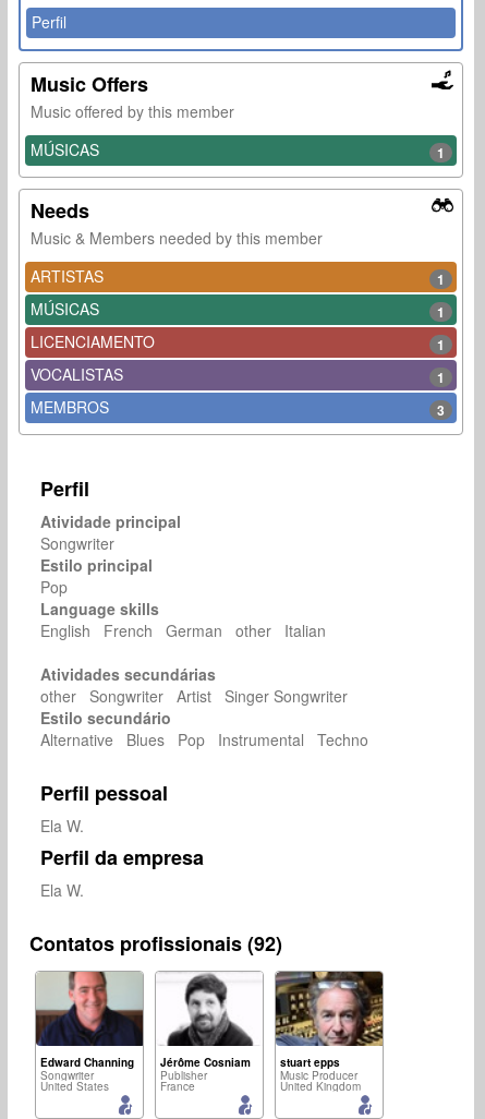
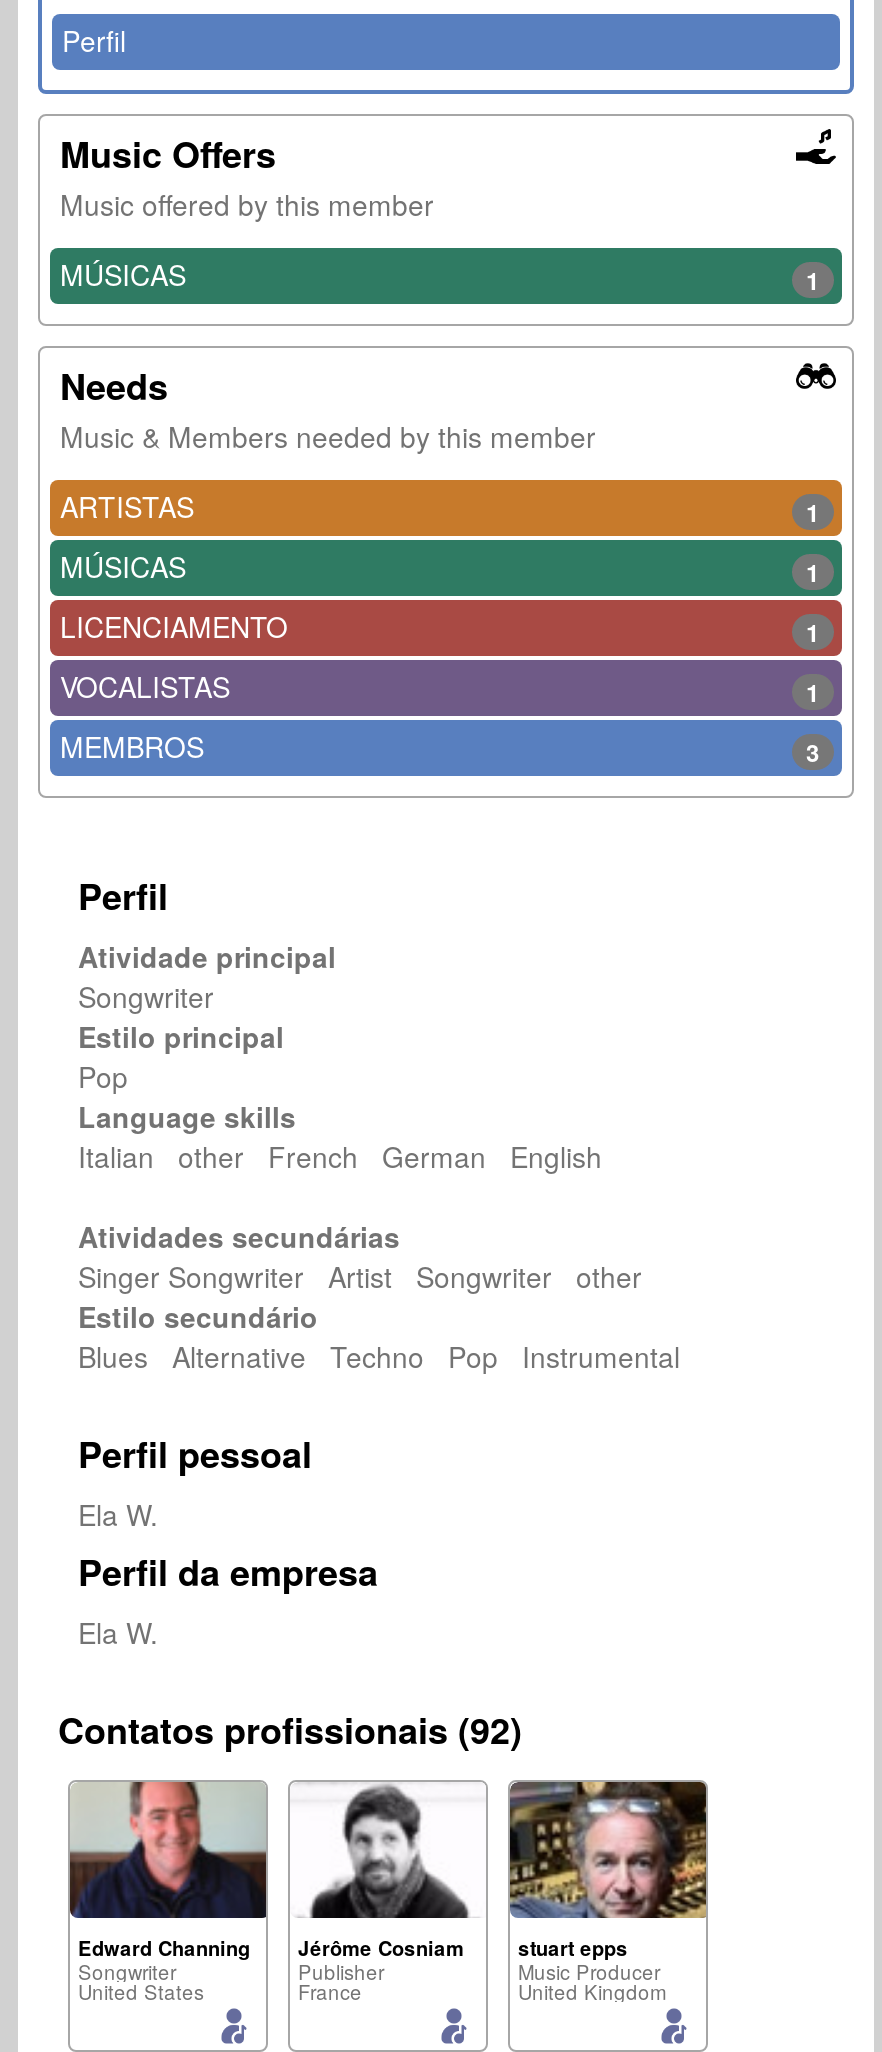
[40,619,335,641] English French German other Italian -> [78,1136,618,1176] Italian other French German English
[40,685,356,707] other Songwriter Artist Singer Songwriter -> [78,1256,658,1296] Singer Songwriter Artist Songwriter other
[40,729,377,750] Alternative Blues Pop Instrumental Techno -> [78,1336,696,1376] Blues Alternative Techno Pop Instrumental

